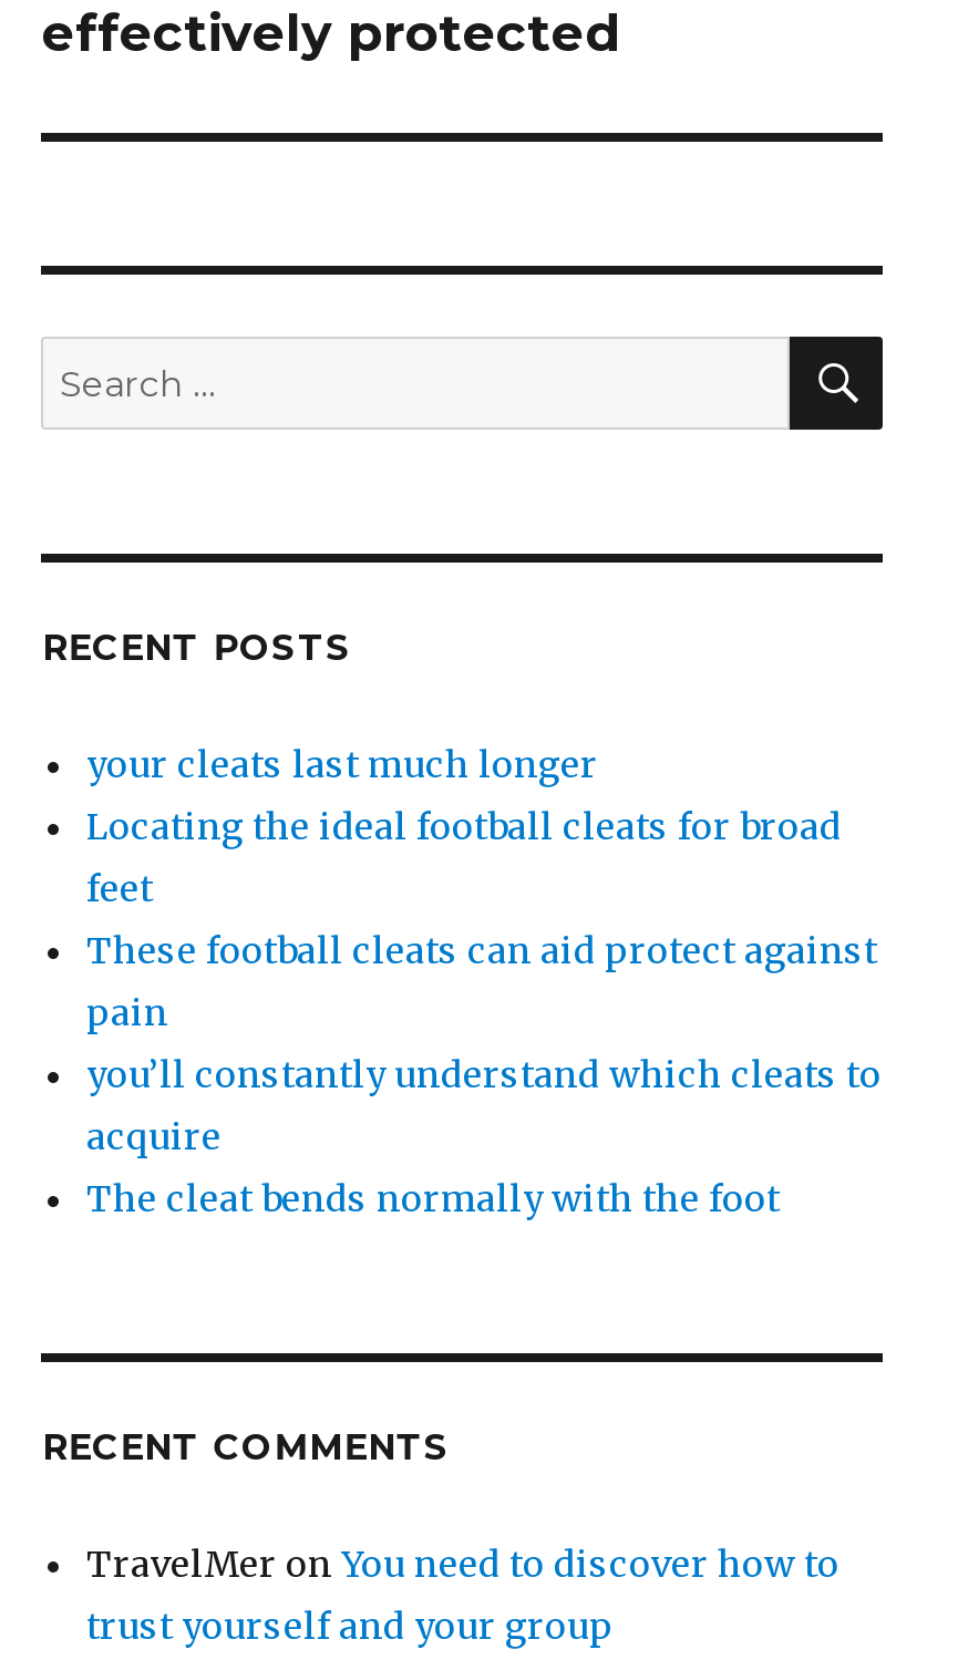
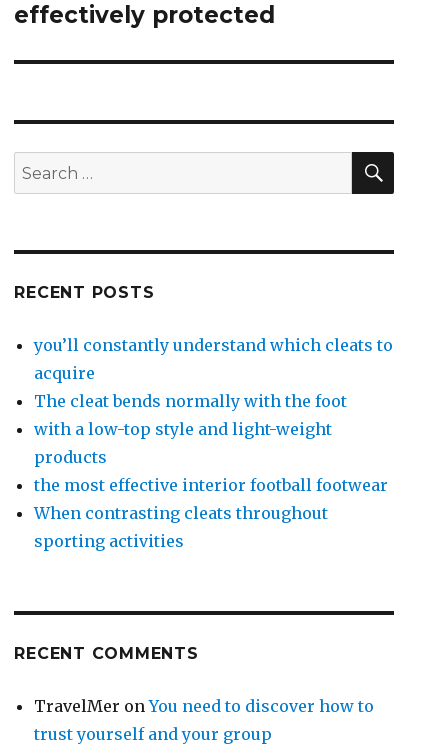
[86,742,877,1034] your cleats last much longer | Locating the ideal football cleats for broad | feet | These football cleats can aid protect against | pain -> none
moved [86,1052,882,1220] -> [34,335,393,411]: you’ll constantly understand which cleats to | acquire | The cleat bends normally with the foot
none -> [34,419,388,551] with a low-top style and light-weight | products | the most effective interior football footwear | When contrasting cleats throughout | sporting activities

